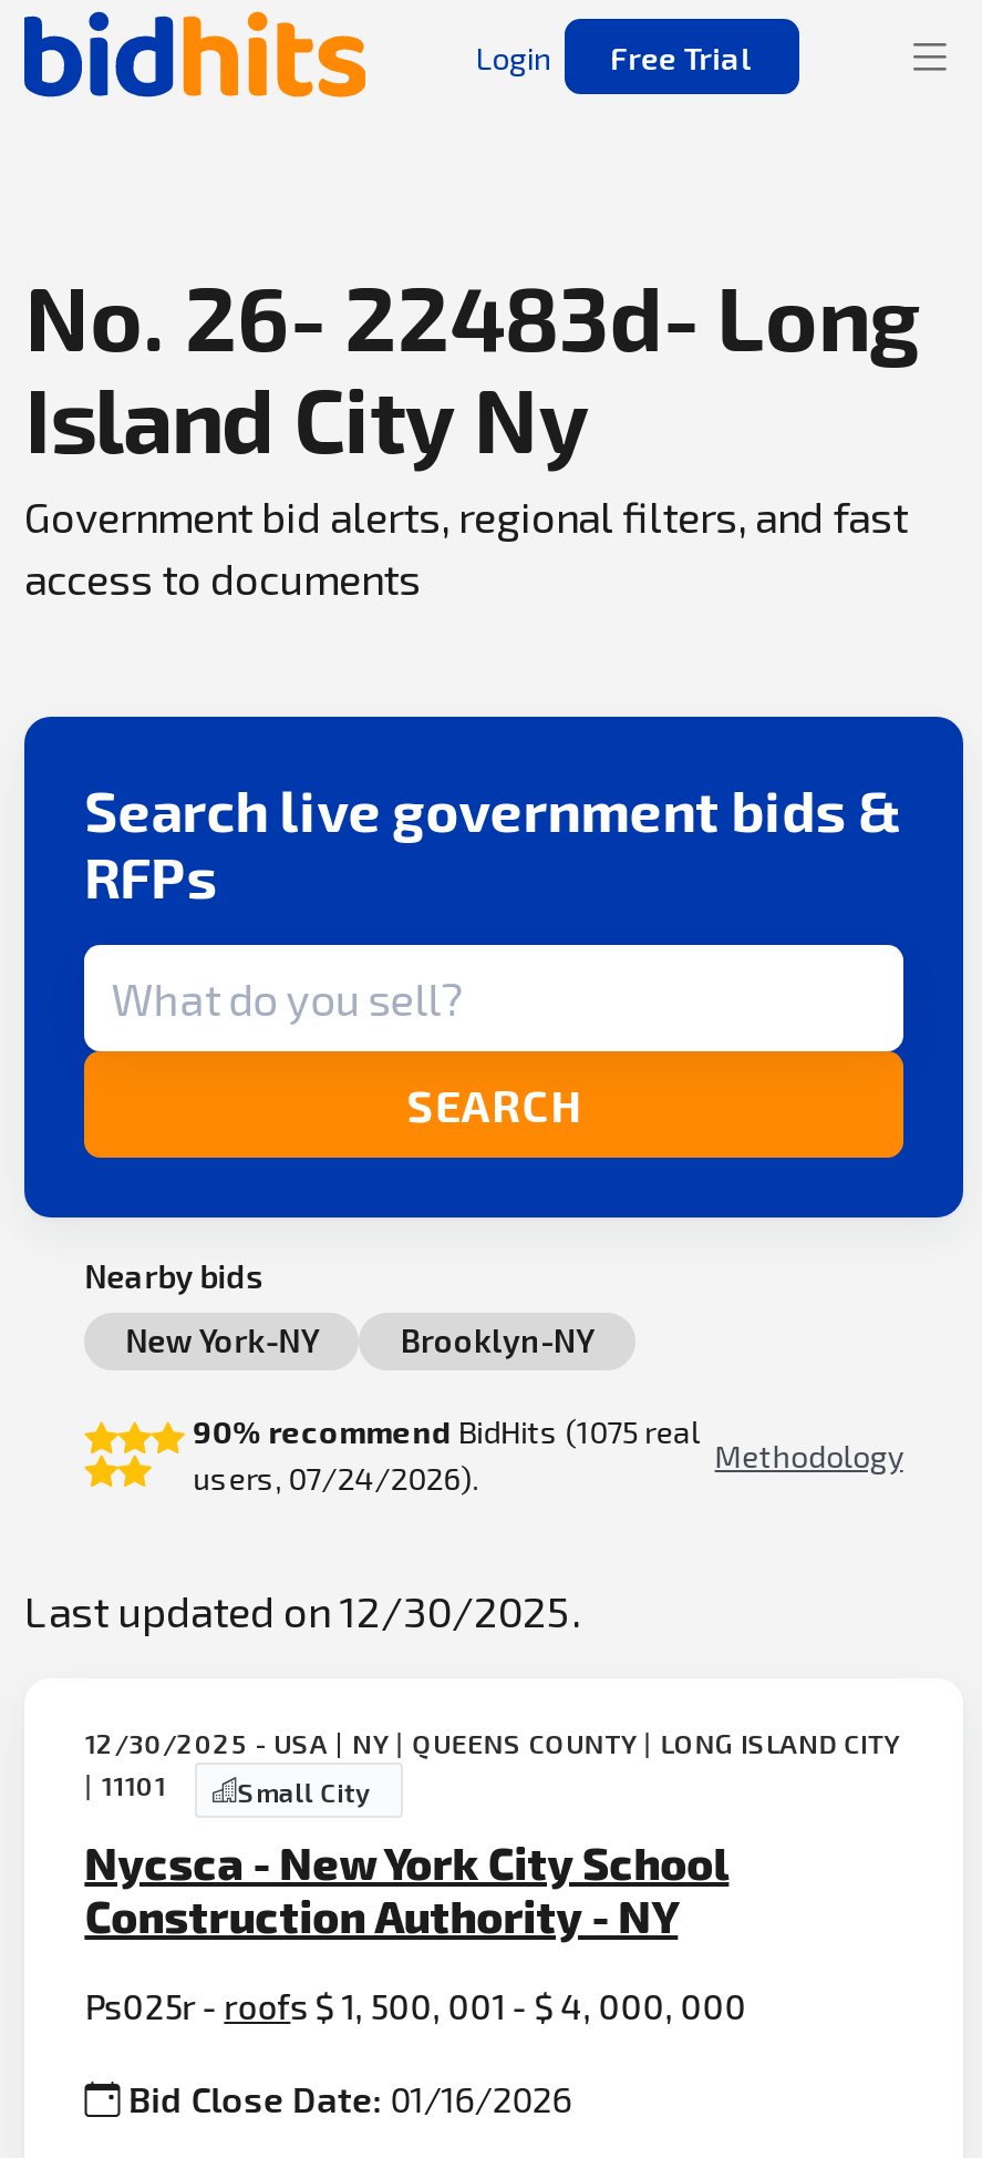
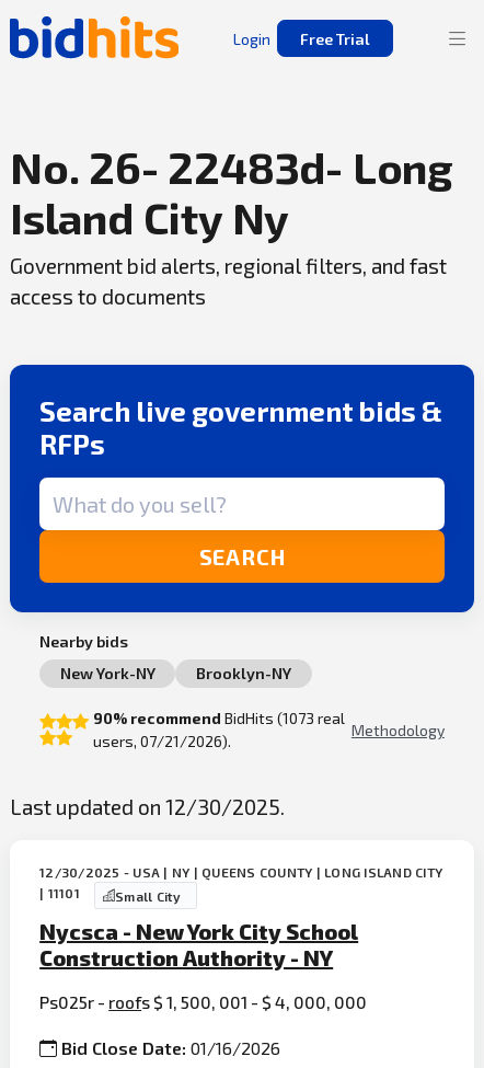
[193,1413,700,1451] 90% recommend BidHits (1075 real -> [94,709,345,728] 90% recommend BidHits (1073 real
[193,1460,478,1498] users, 07/24/2026). -> [94,732,231,751] users, 07/21/2026).

